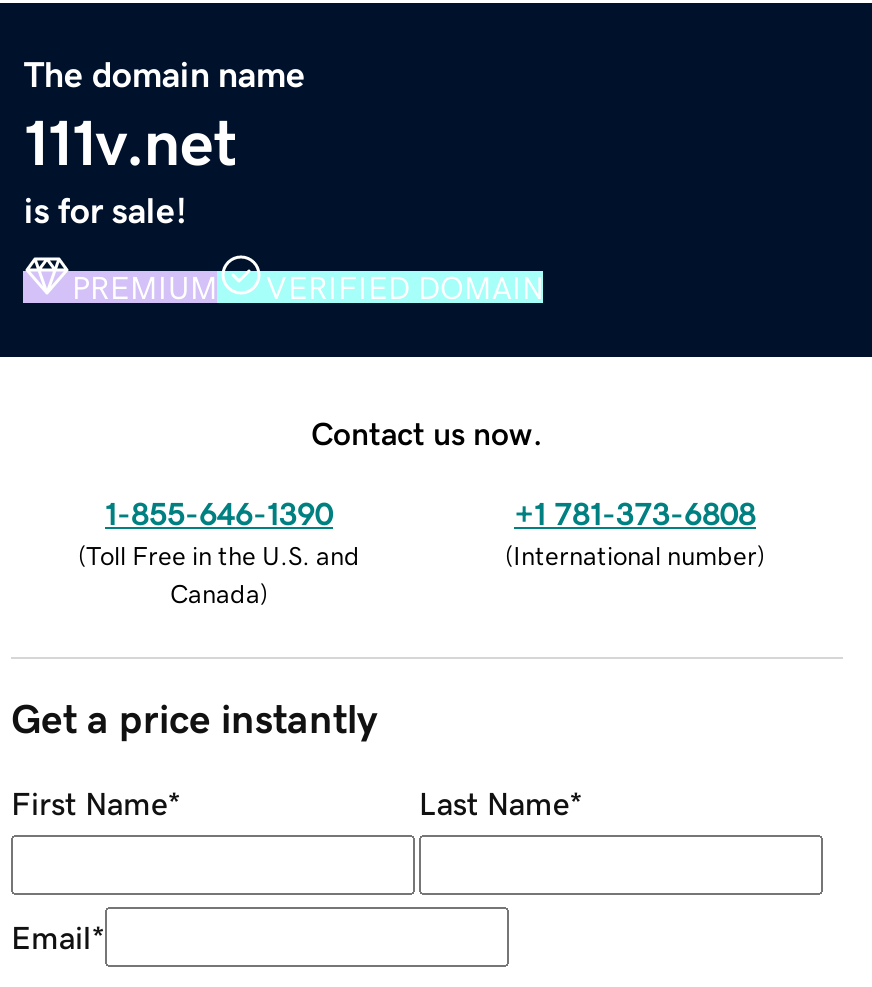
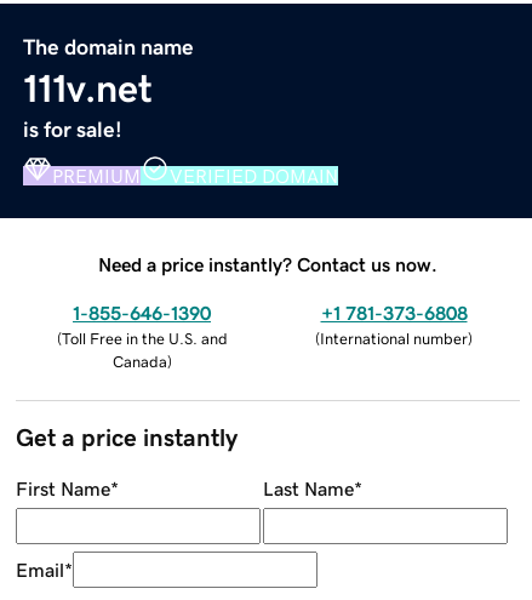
[311,416,543,448] Contact us now. -> [98,254,437,273] Need a price instantly? Contact us now.

